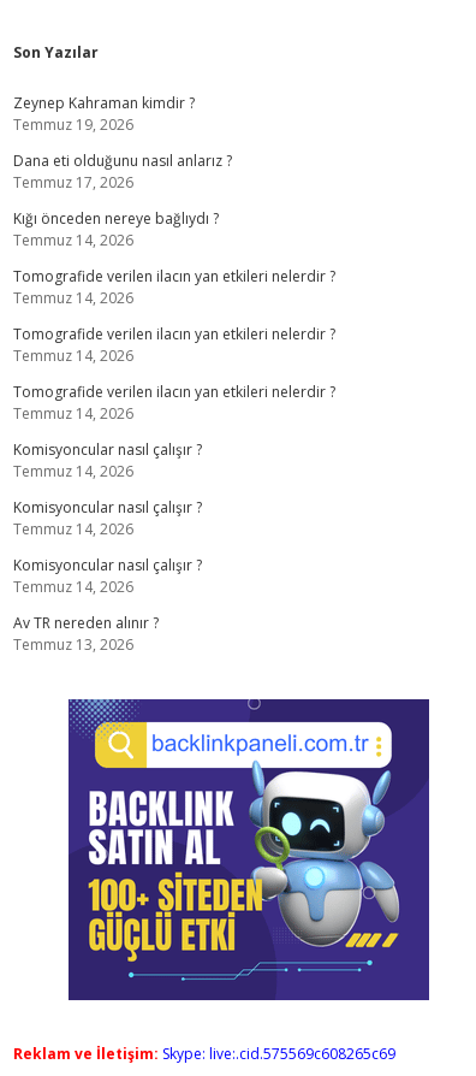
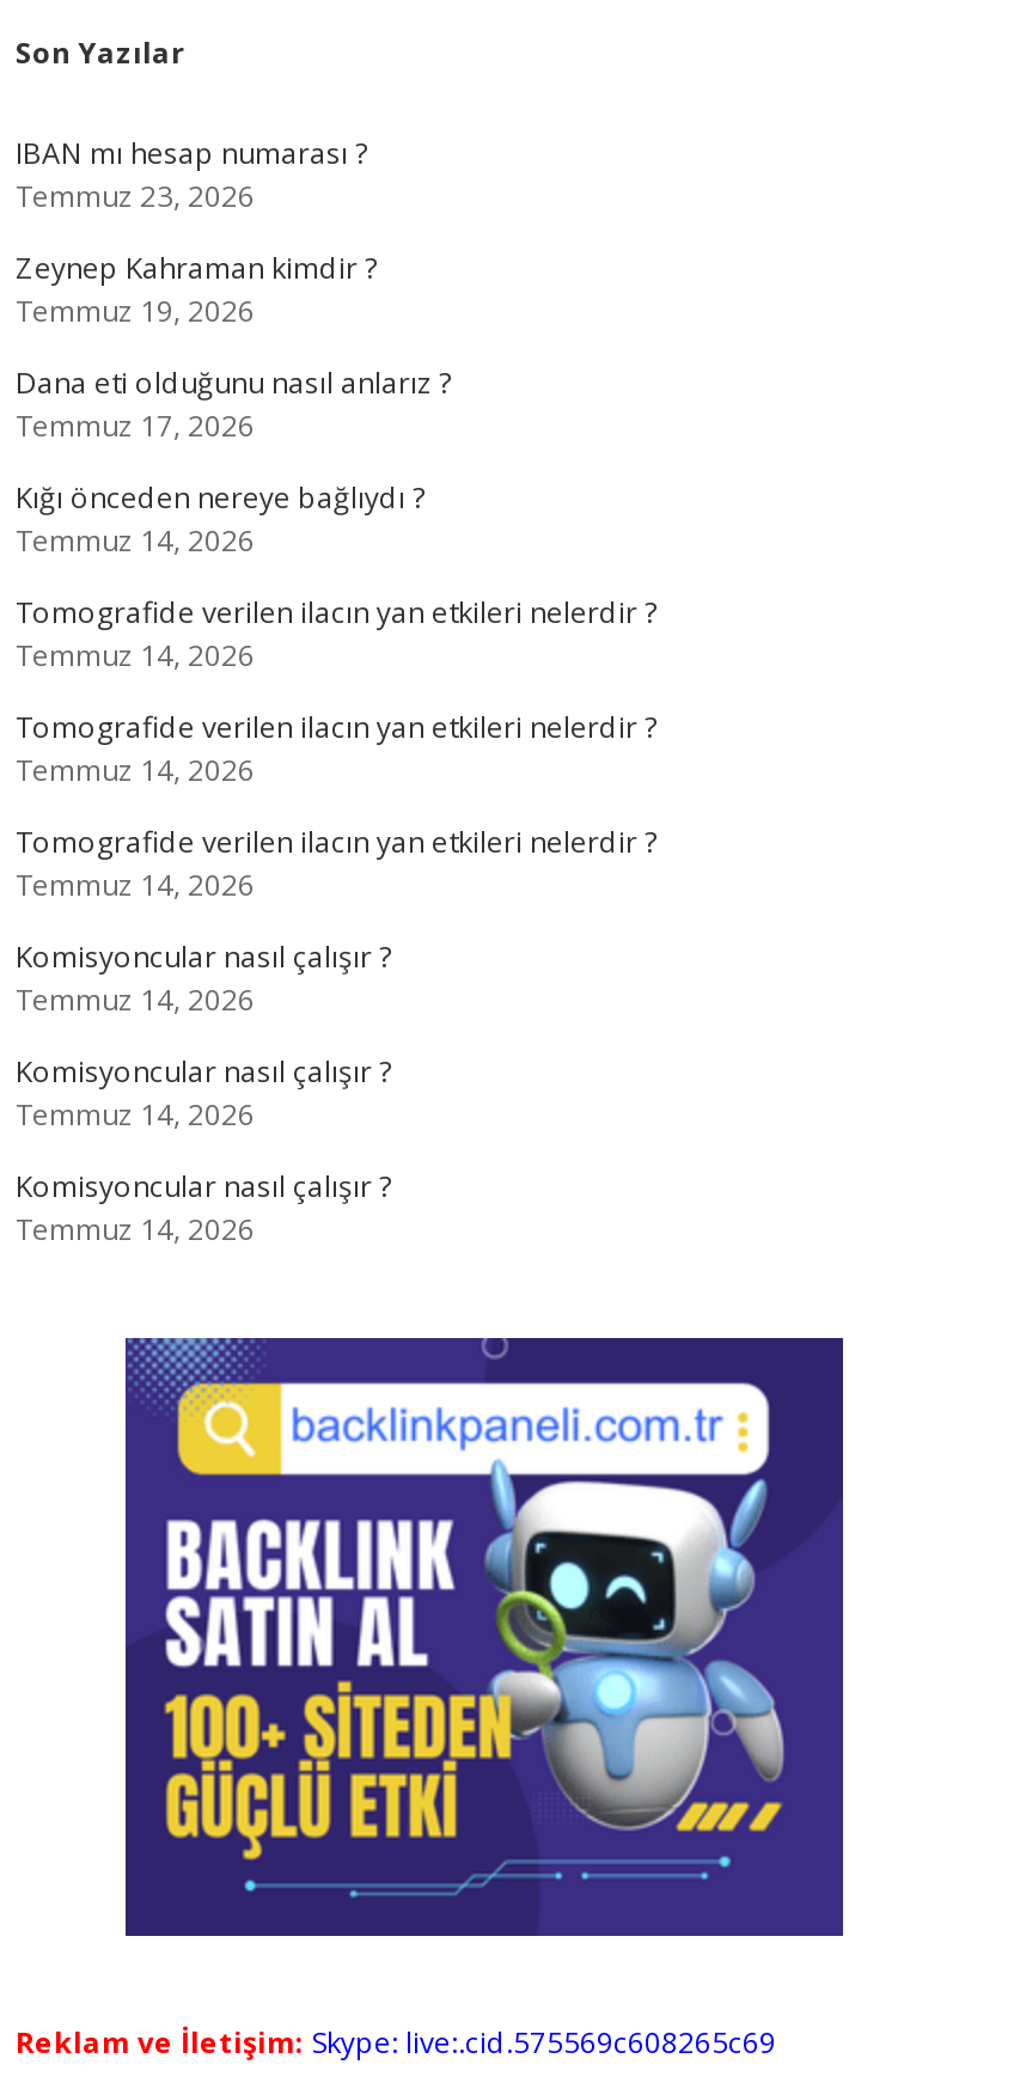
none -> [16,133,367,216] IBAN mı hesap numarası ? | Temmuz 23, 2026
moved [13,93,335,597] -> [16,248,656,1250]: Zeynep Kahraman kimdir ? | Temmuz 19, 2026 | Dana eti olduğunu nasıl anlarız ? | ... | Komisyoncular nasıl çalışır ? | Temmuz 14, 2026
[13,613,159,655] Av TR nereden alınır ? | Temmuz 13, 2026 -> none

